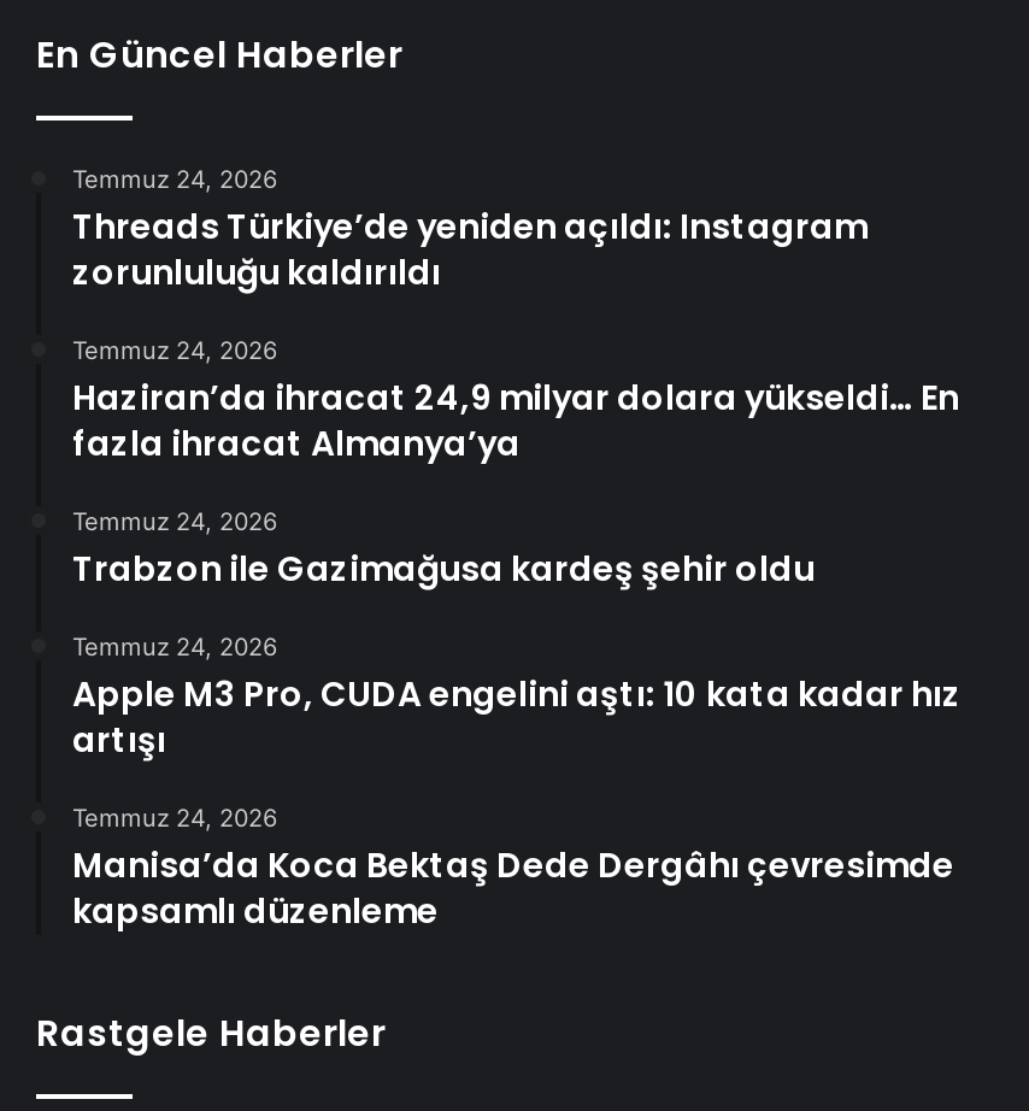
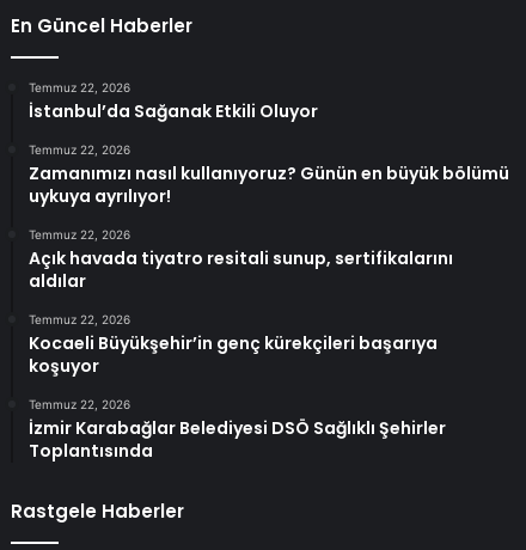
[72,163,868,296] Temmuz 24, 2026 | Threads Türkiye’de yeniden açıldı: Instagram | zorunluluğu kaldırıldı -> [29,80,318,123] Temmuz 22, 2026 | İstanbul’da Sağanak Etkili Oluyor
[72,335,959,467] Temmuz 24, 2026 | Haziran’da ihracat 24,9 milyar dolara yükseldi… En | fazla ihracat Almanya’ya -> [29,142,509,208] Temmuz 22, 2026 | Zamanımızı nasıl kullanıyoruz? Günün en büyük bölümü | uykuya ayrılıyor!
[72,506,815,592] Temmuz 24, 2026 | Trabzon ile Gazimağusa kardeş şehir oldu -> [29,227,453,293] Temmuz 22, 2026 | Açık havada tiyatro resitali sunup, sertifikalarını | aldılar
[72,631,962,763] Temmuz 24, 2026 | Apple M3 Pro, CUDA engelini aştı: 10 kata kadar hız | artışı -> [29,312,438,378] Temmuz 22, 2026 | Kocaeli Büyükşehir’in genç kürekçileri başarıya | koşuyor
[72,802,954,935] Temmuz 24, 2026 | Manisa’da Koca Bektaş Dede Dergâhı çevresimde | kapsamlı düzenleme -> [29,397,446,462] Temmuz 22, 2026 | İzmir Karabağlar Belediyesi DSÖ Sağlıklı Şehirler | Toplantısında

